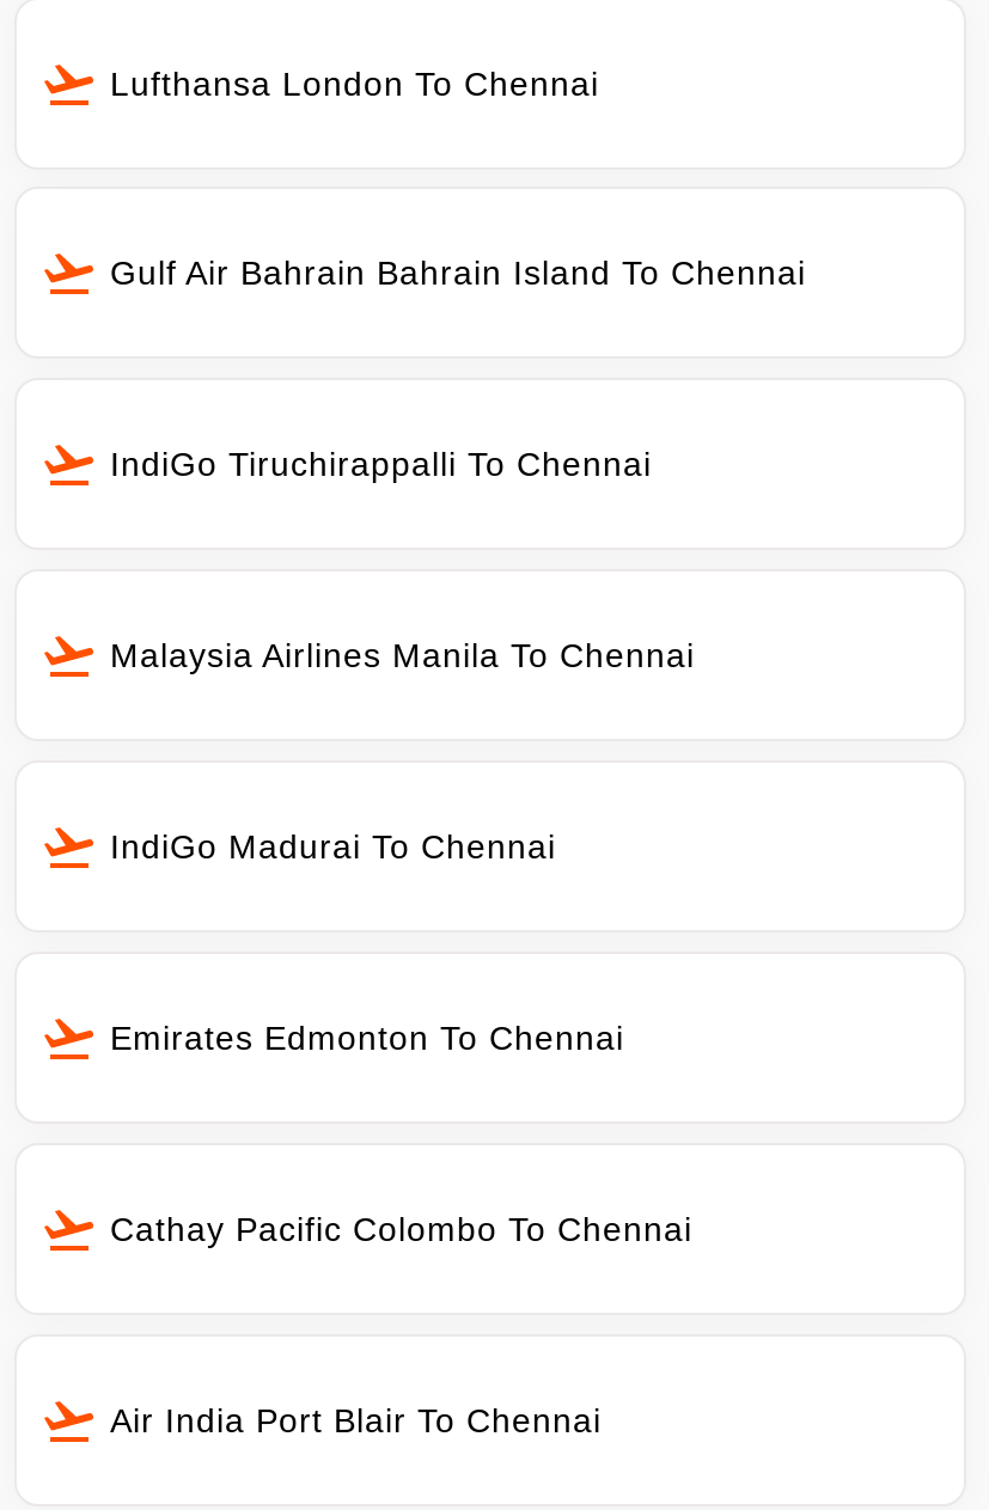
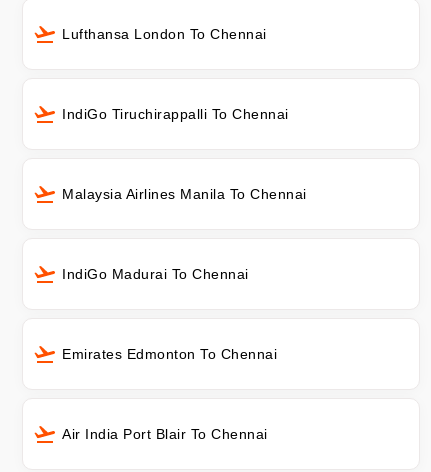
[110,254,806,293] Gulf Air Bahrain Bahrain Island To Chennai -> none
[110,1210,692,1248] Cathay Pacific Colombo To Chennai -> none

